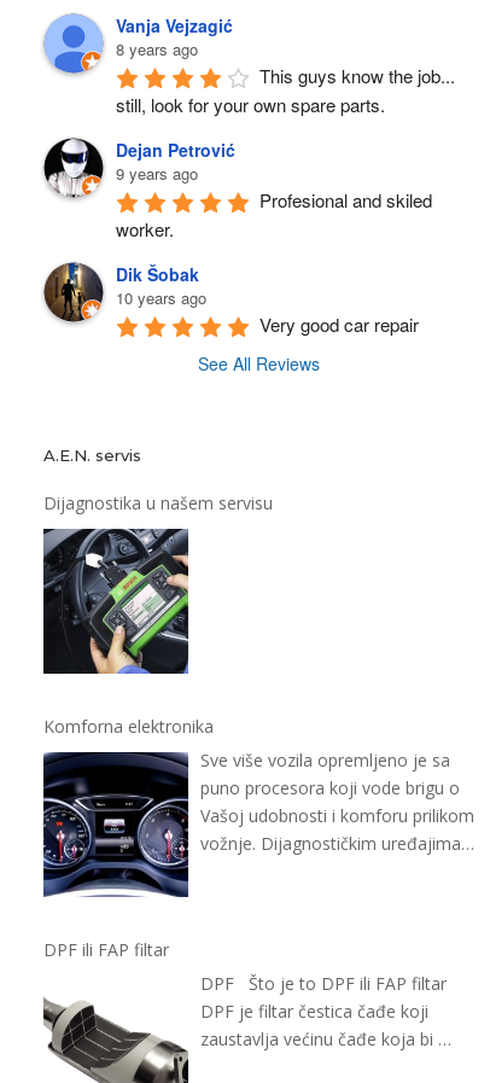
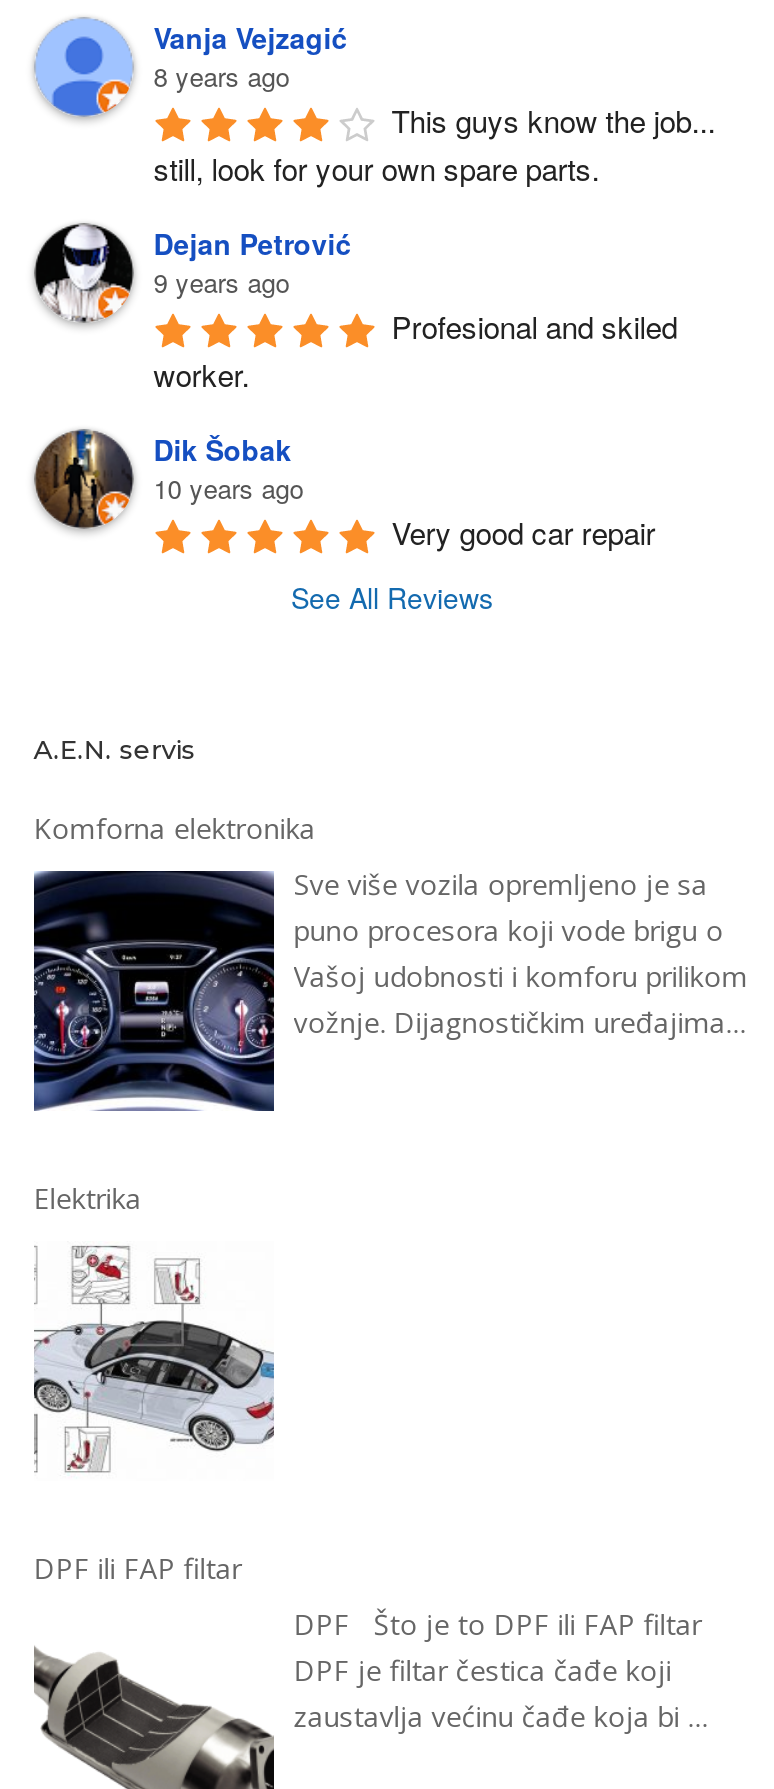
[43,491,273,514] Dijagnostika u našem servisu -> none
[42,528,189,675] [image] -> none
moved [41,715,474,898] -> [30,809,748,1113]: [image] | Komforna elektronika | Sve više vozila opremljeno je sa | puno procesora koji vode brigu o | Vašoj udobnosti i komforu prilikom
none -> [34,1179,142,1217] Elektrika
none -> [34,1245,274,1481] [image]

